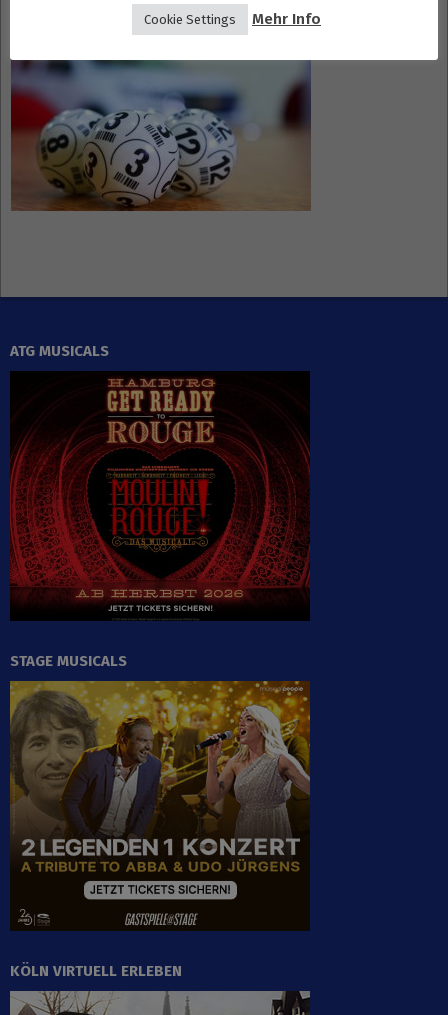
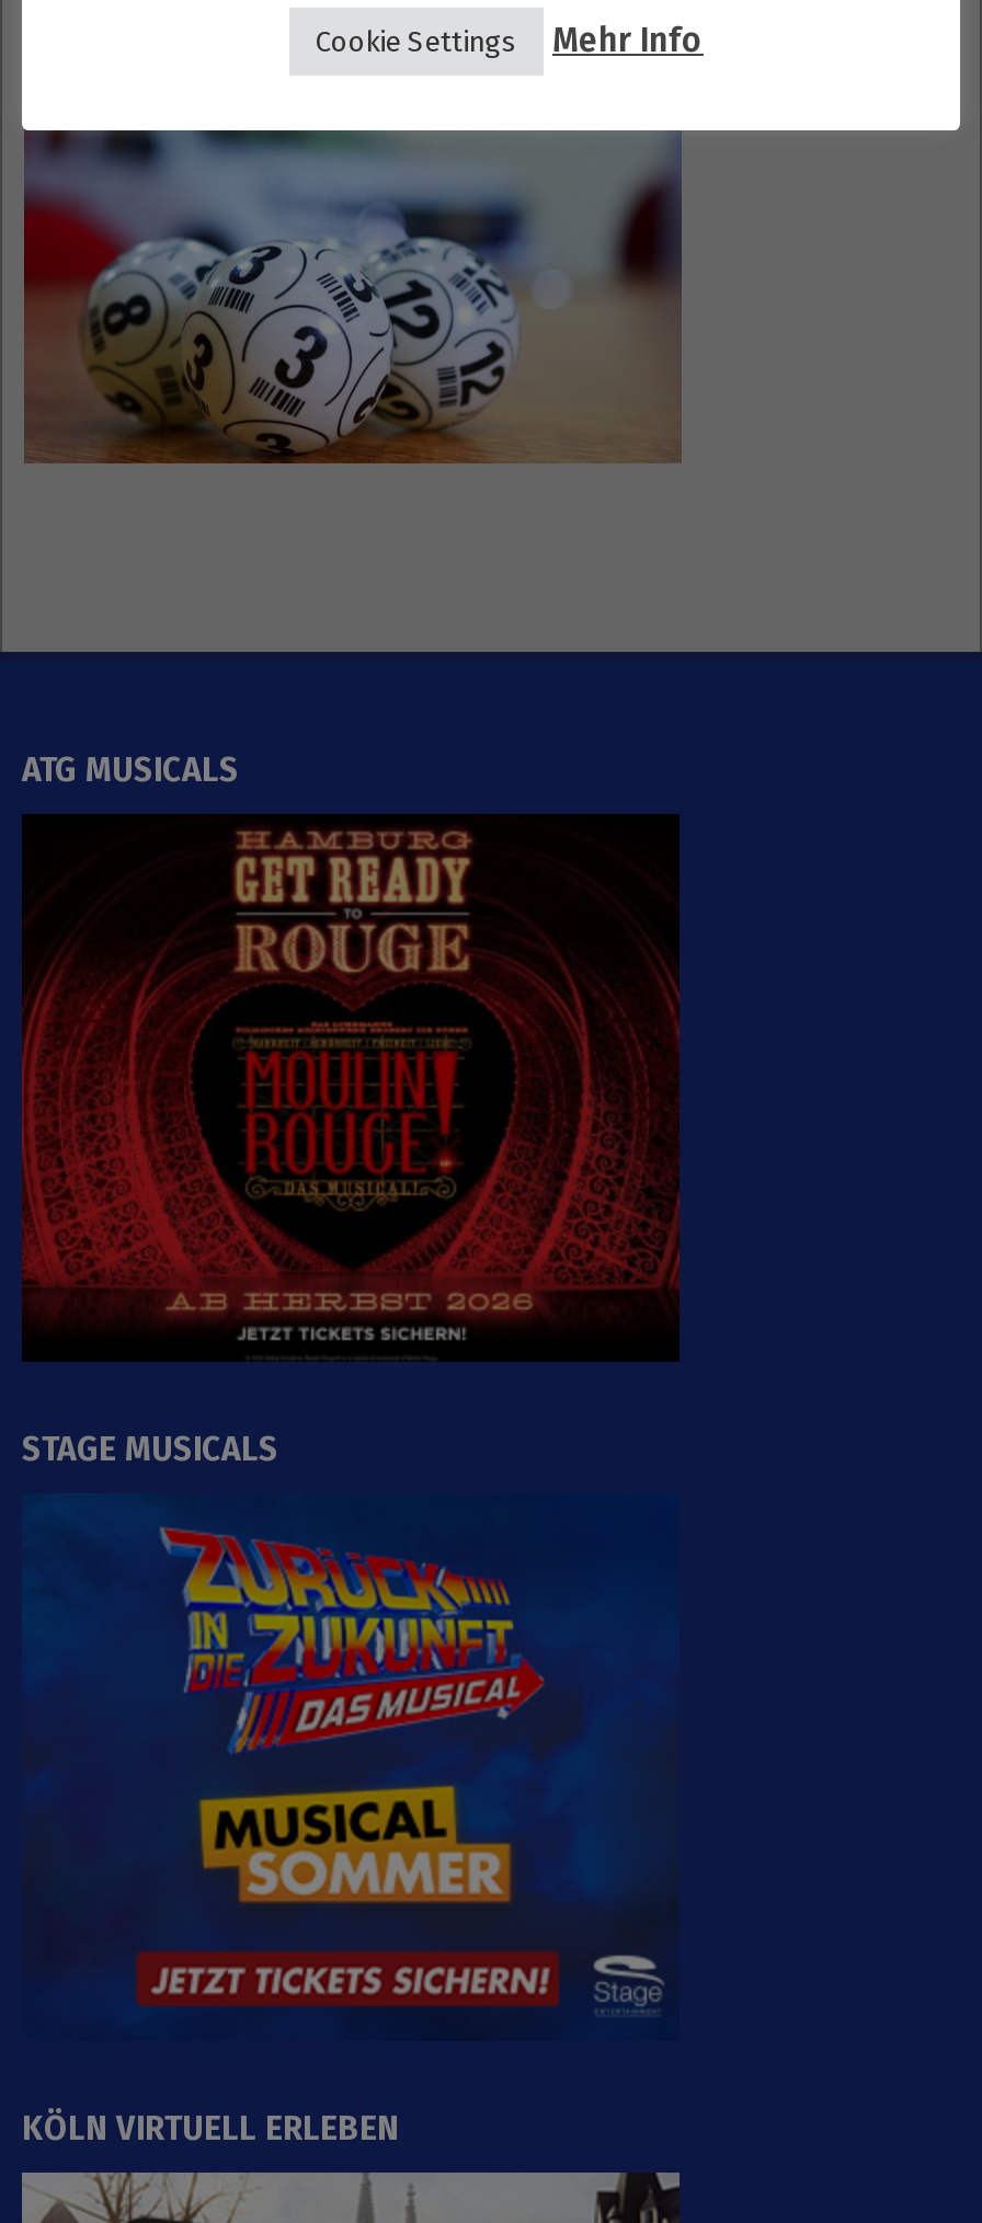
[9,680,311,931] [image] -> [22,1491,680,2037] [image]

